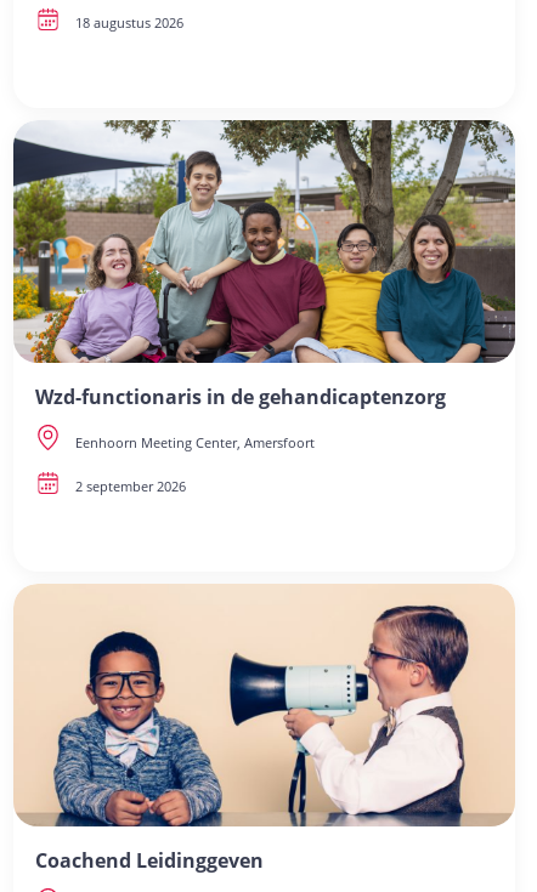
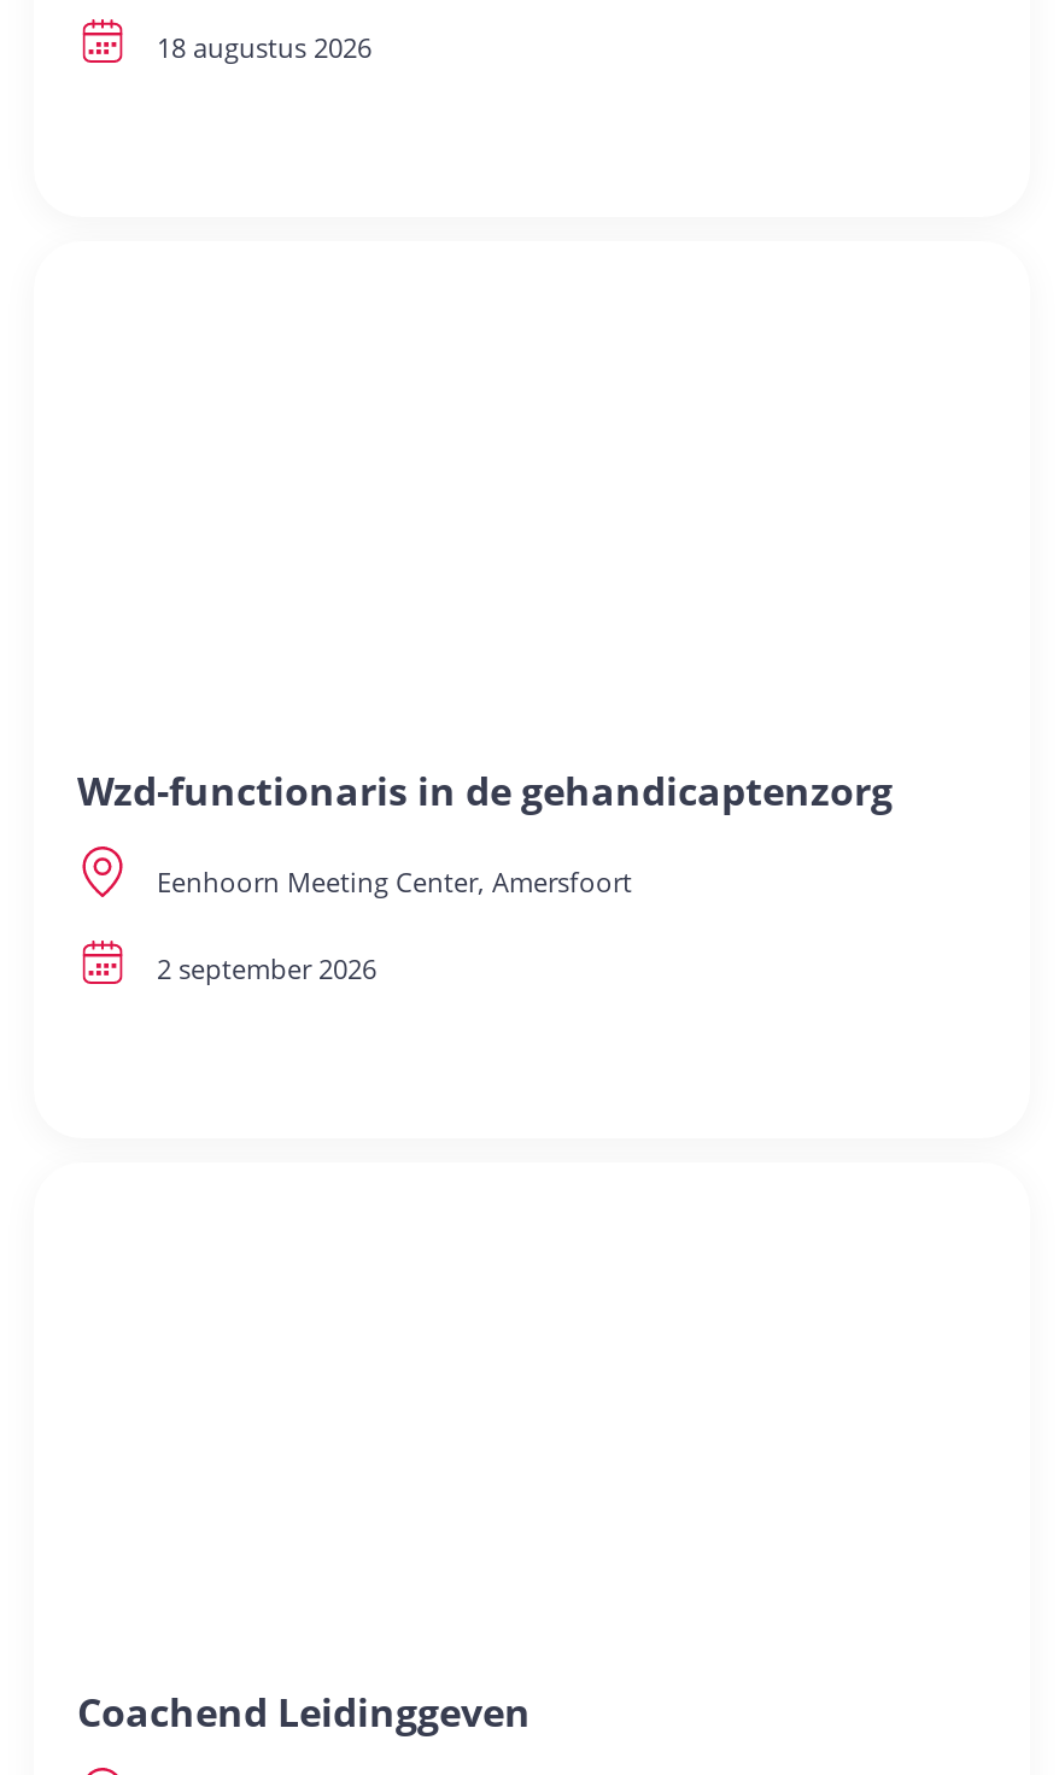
[12,119,516,364] [image] -> none
[13,584,515,828] [image] -> none

